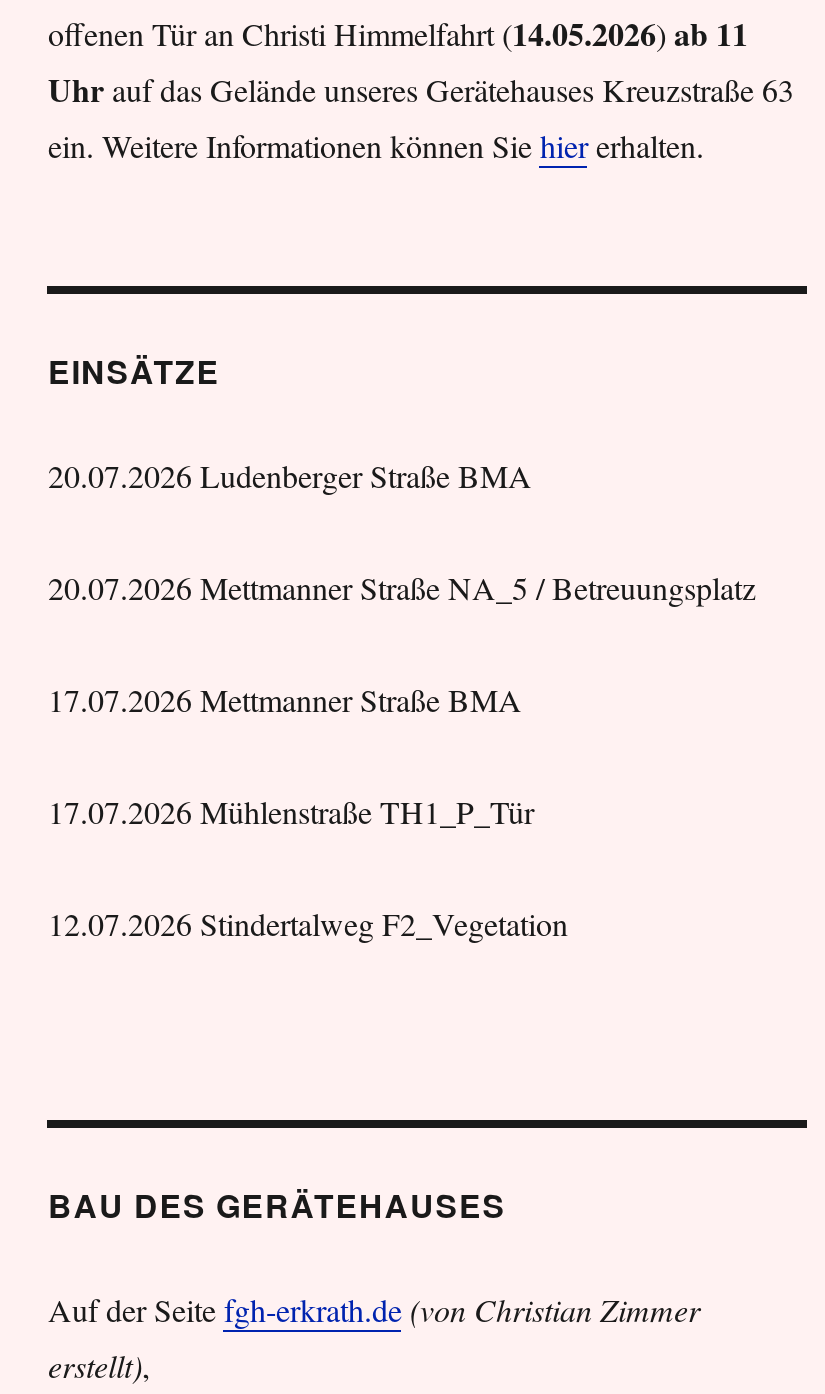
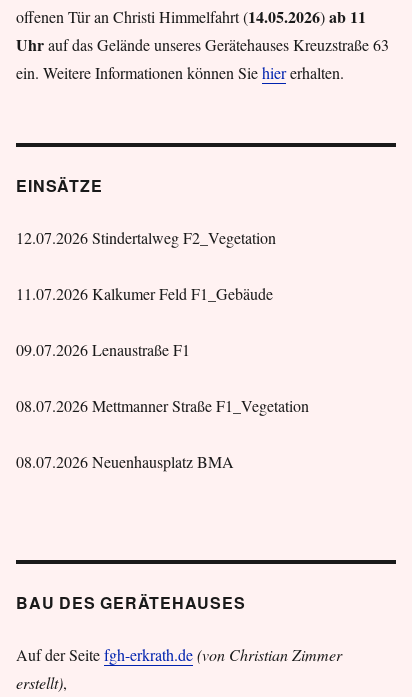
[48,453,756,831] 20.07.2026 Ludenberger Straße BMA | 20.07.2026 Mettmanner Straße NA_5 / Betreuungsplatz | 17.07.2026 Mettmanner Straße BMA | 17.07.2026 Mühlenstraße TH1_P_Tür -> none
moved [48,901,568,943] -> [16,226,276,247]: 12.07.2026 Stindertalweg F2_Vegetation
none -> [16,282,309,471] 11.07.2026 Kalkumer Feld F1_Gebäude | 09.07.2026 Lenaustraße F1 | 08.07.2026 Mettmanner Straße F1_Vegetation | 08.07.2026 Neuenhausplatz BMA

